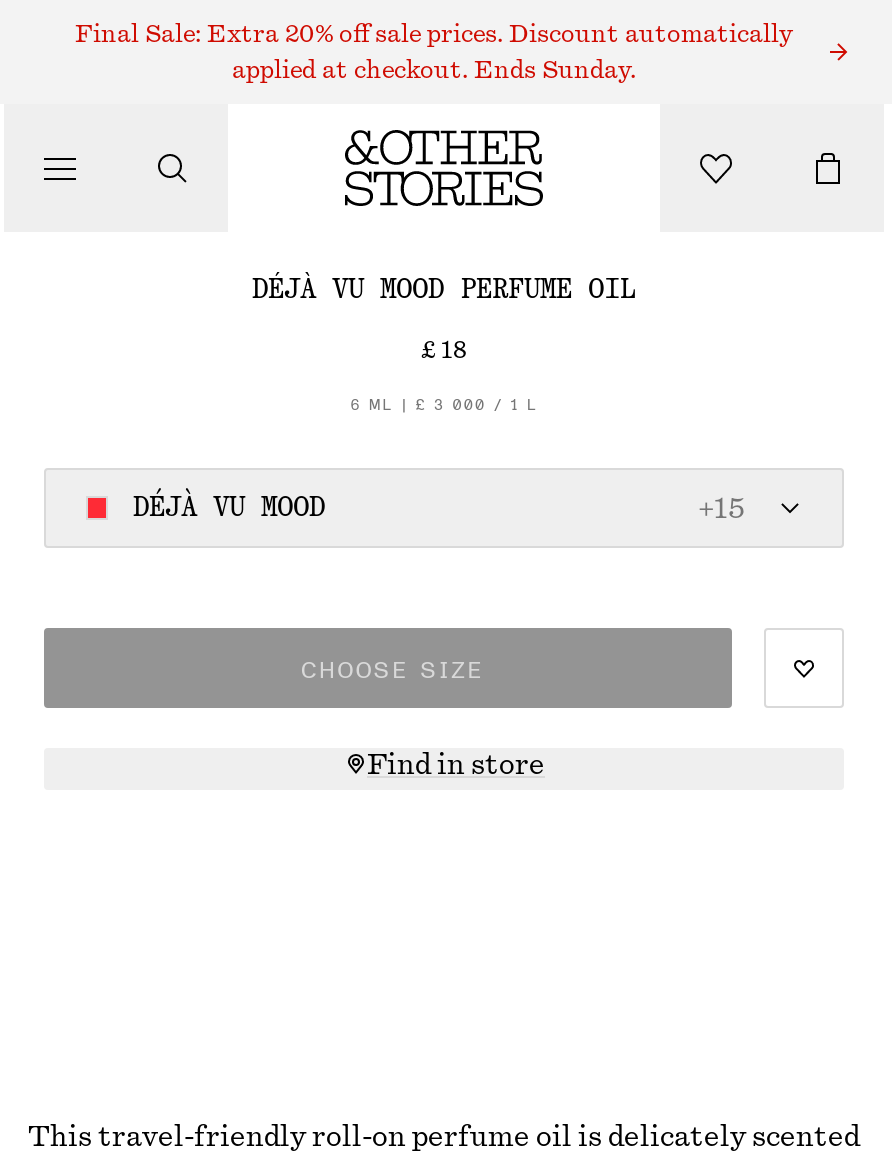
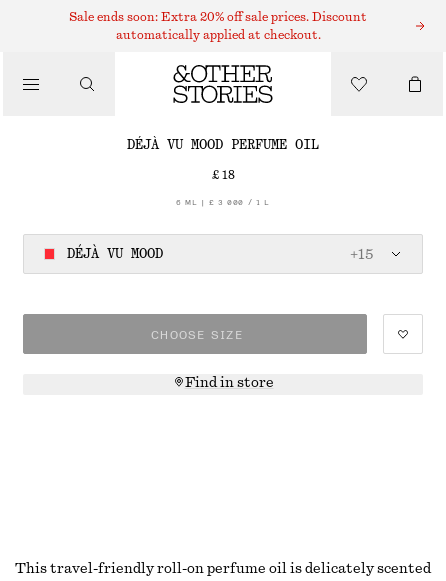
[75,22,793,46] Final Sale: Extra 20% off sale prices. Discount automatically -> [69,11,367,23] Sale ends soon: Extra 20% off sale prices. Discount
[232,58,636,82] applied at checkout. Ends Sunday. -> [115,29,320,41] automatically applied at checkout.

